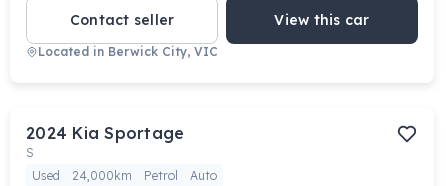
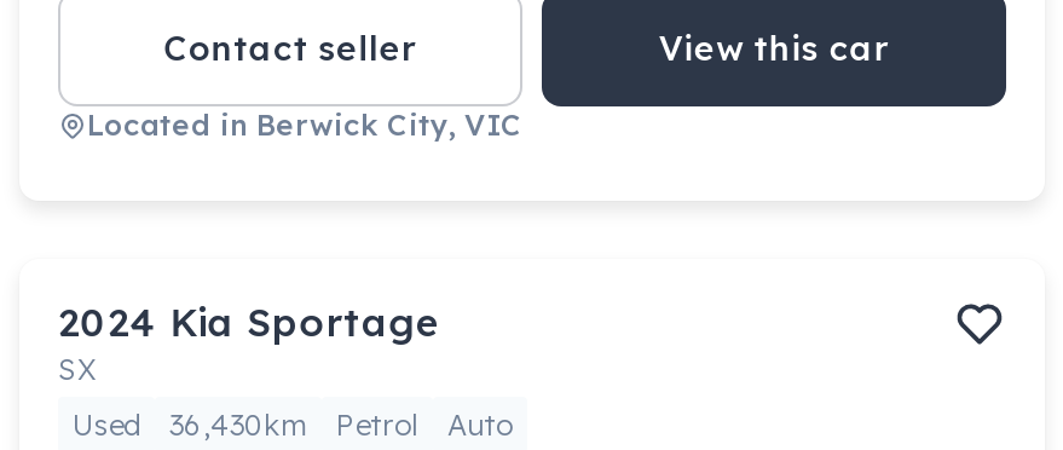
[26,145,34,160] S -> [58,351,97,387] SX
[32,168,217,183] Used 24,000km Petrol Auto -> [73,406,513,443] Used 36,430km Petrol Auto

